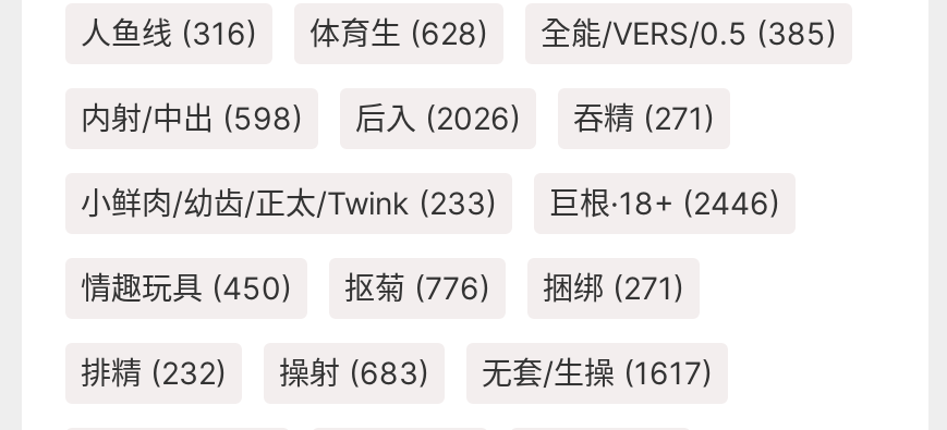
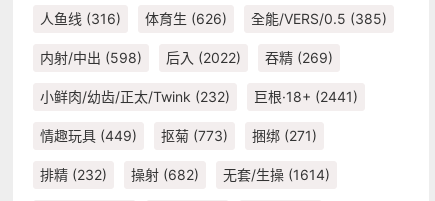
[81,14,837,51] 人鱼线(316) 体育生(628) 全能/VERS/0.5 (385) -> [40,10,387,27] 人鱼线(316) 体育生(626) 全能/VERS/0.5 (385)
[355,99,521,136] 后入(2026) -> [166,49,241,66] 后入(2022)
[573,99,715,136] 吞精(271) -> [265,49,333,66] 吞精(269)
[81,184,497,221] 小鲜肉/幼齿/正太/Twink (233) -> [40,88,230,105] 小鲜肉/幼齿/正太/Twink (232)
[549,184,780,221] 巨根·18+ (2446) -> [254,88,358,105] 巨根·18+ (2441)
[81,269,292,306] 情趣玩具(450) -> [40,127,137,144] 情趣玩具(449)
[344,269,490,306] 抠菊(776) -> [161,127,228,144] 抠菊(773)
[279,354,429,391] 操射(683) -> [131,166,199,183] 操射(682)
[482,354,713,391] 无套/生操(1617) -> [223,166,330,183] 无套/生操(1614)

